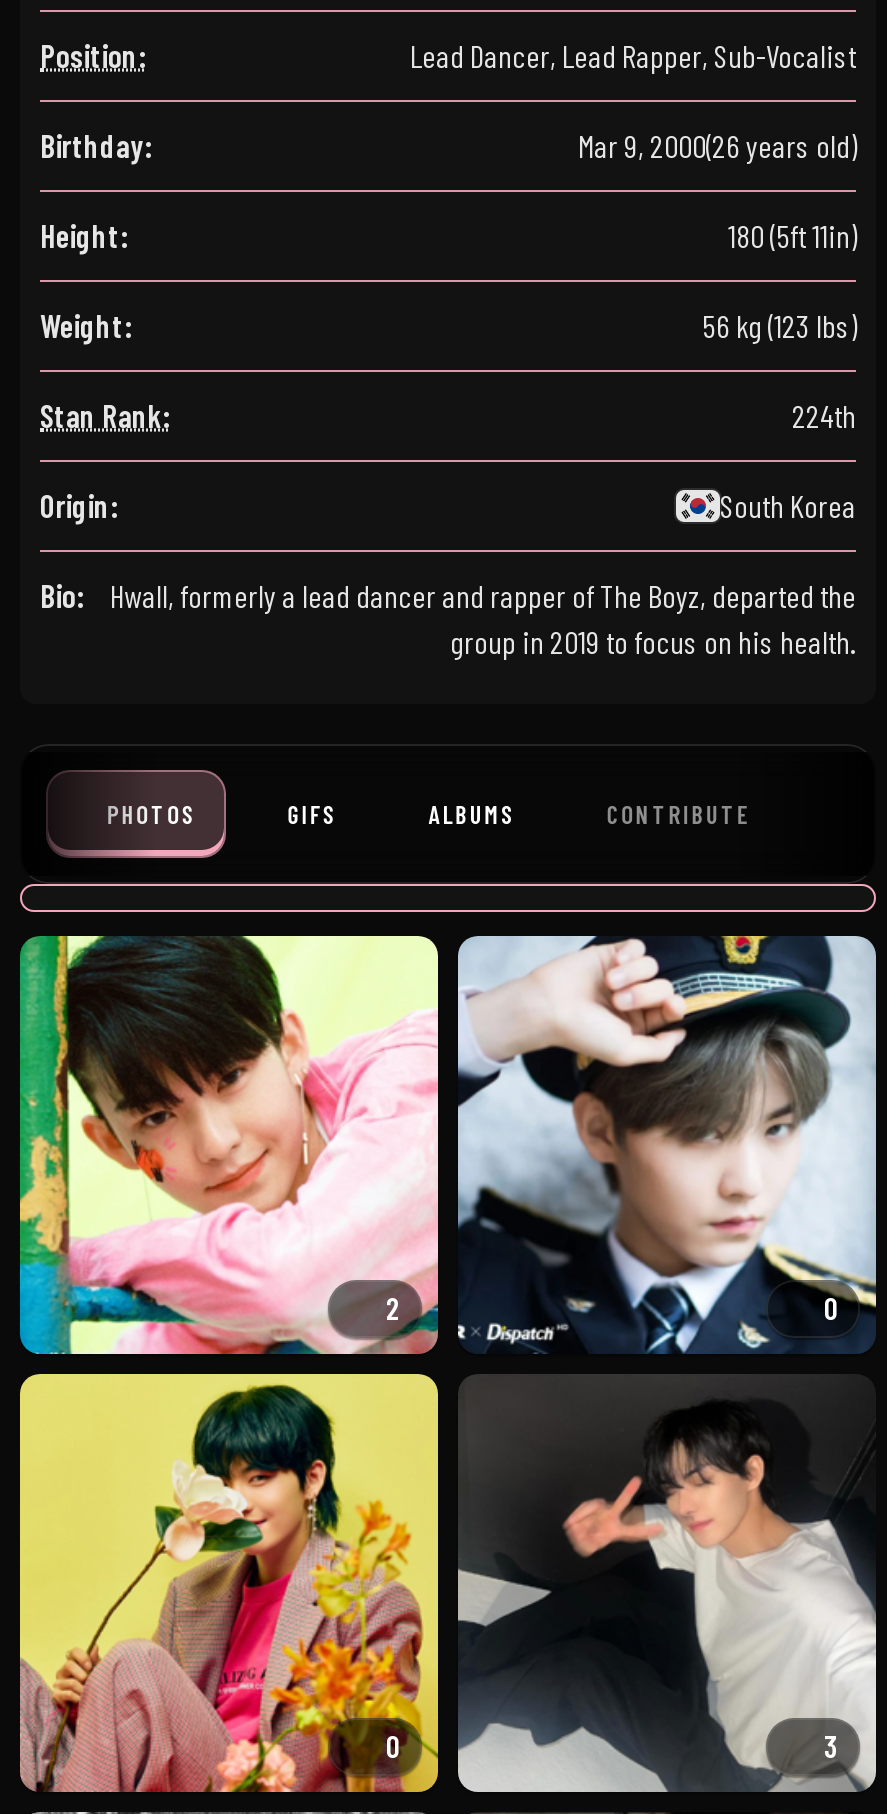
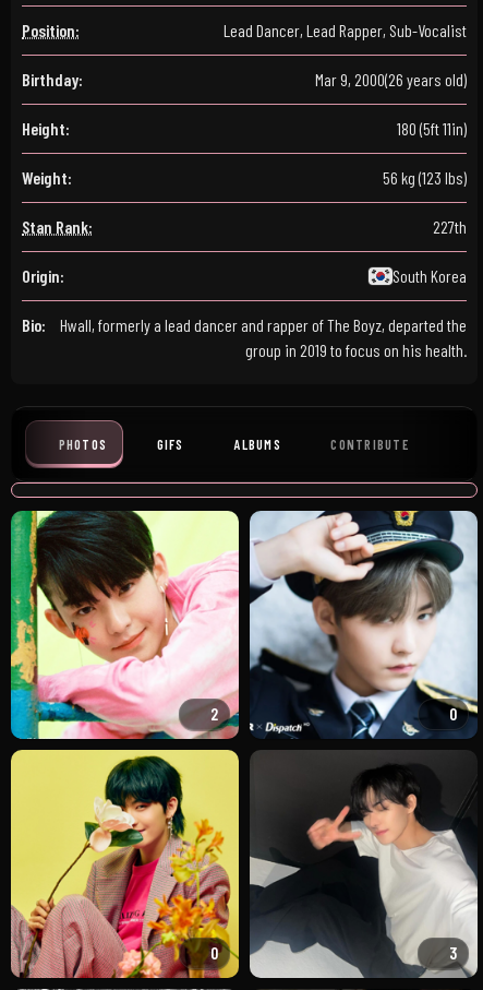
[792,396,856,434] 224th -> [433,216,467,237] 227th

